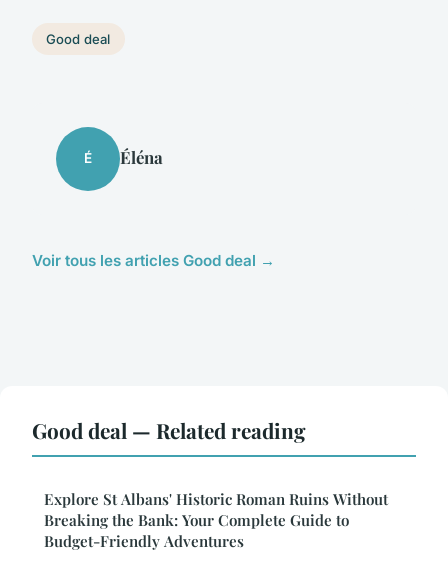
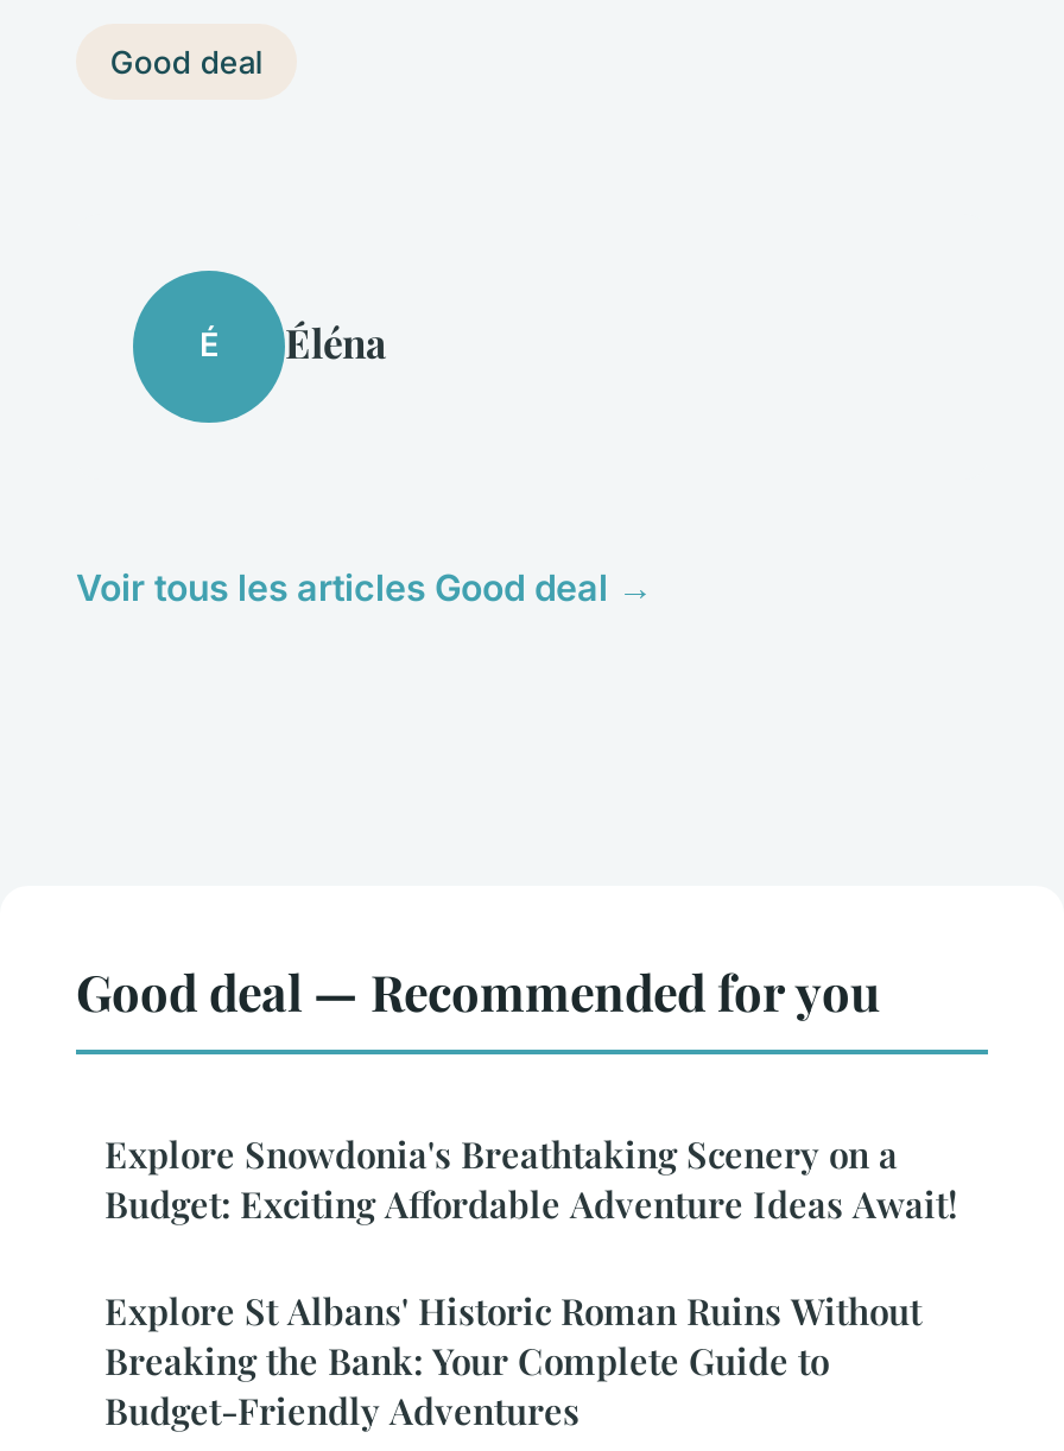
[32,416,306,444] Good deal — Related reading -> [76,956,957,1227] Good deal — Recommended for you | Explore Snowdonia's Breathtaking Scenery on a | Budget: Exciting Affordable Adventure Ideas Await!

